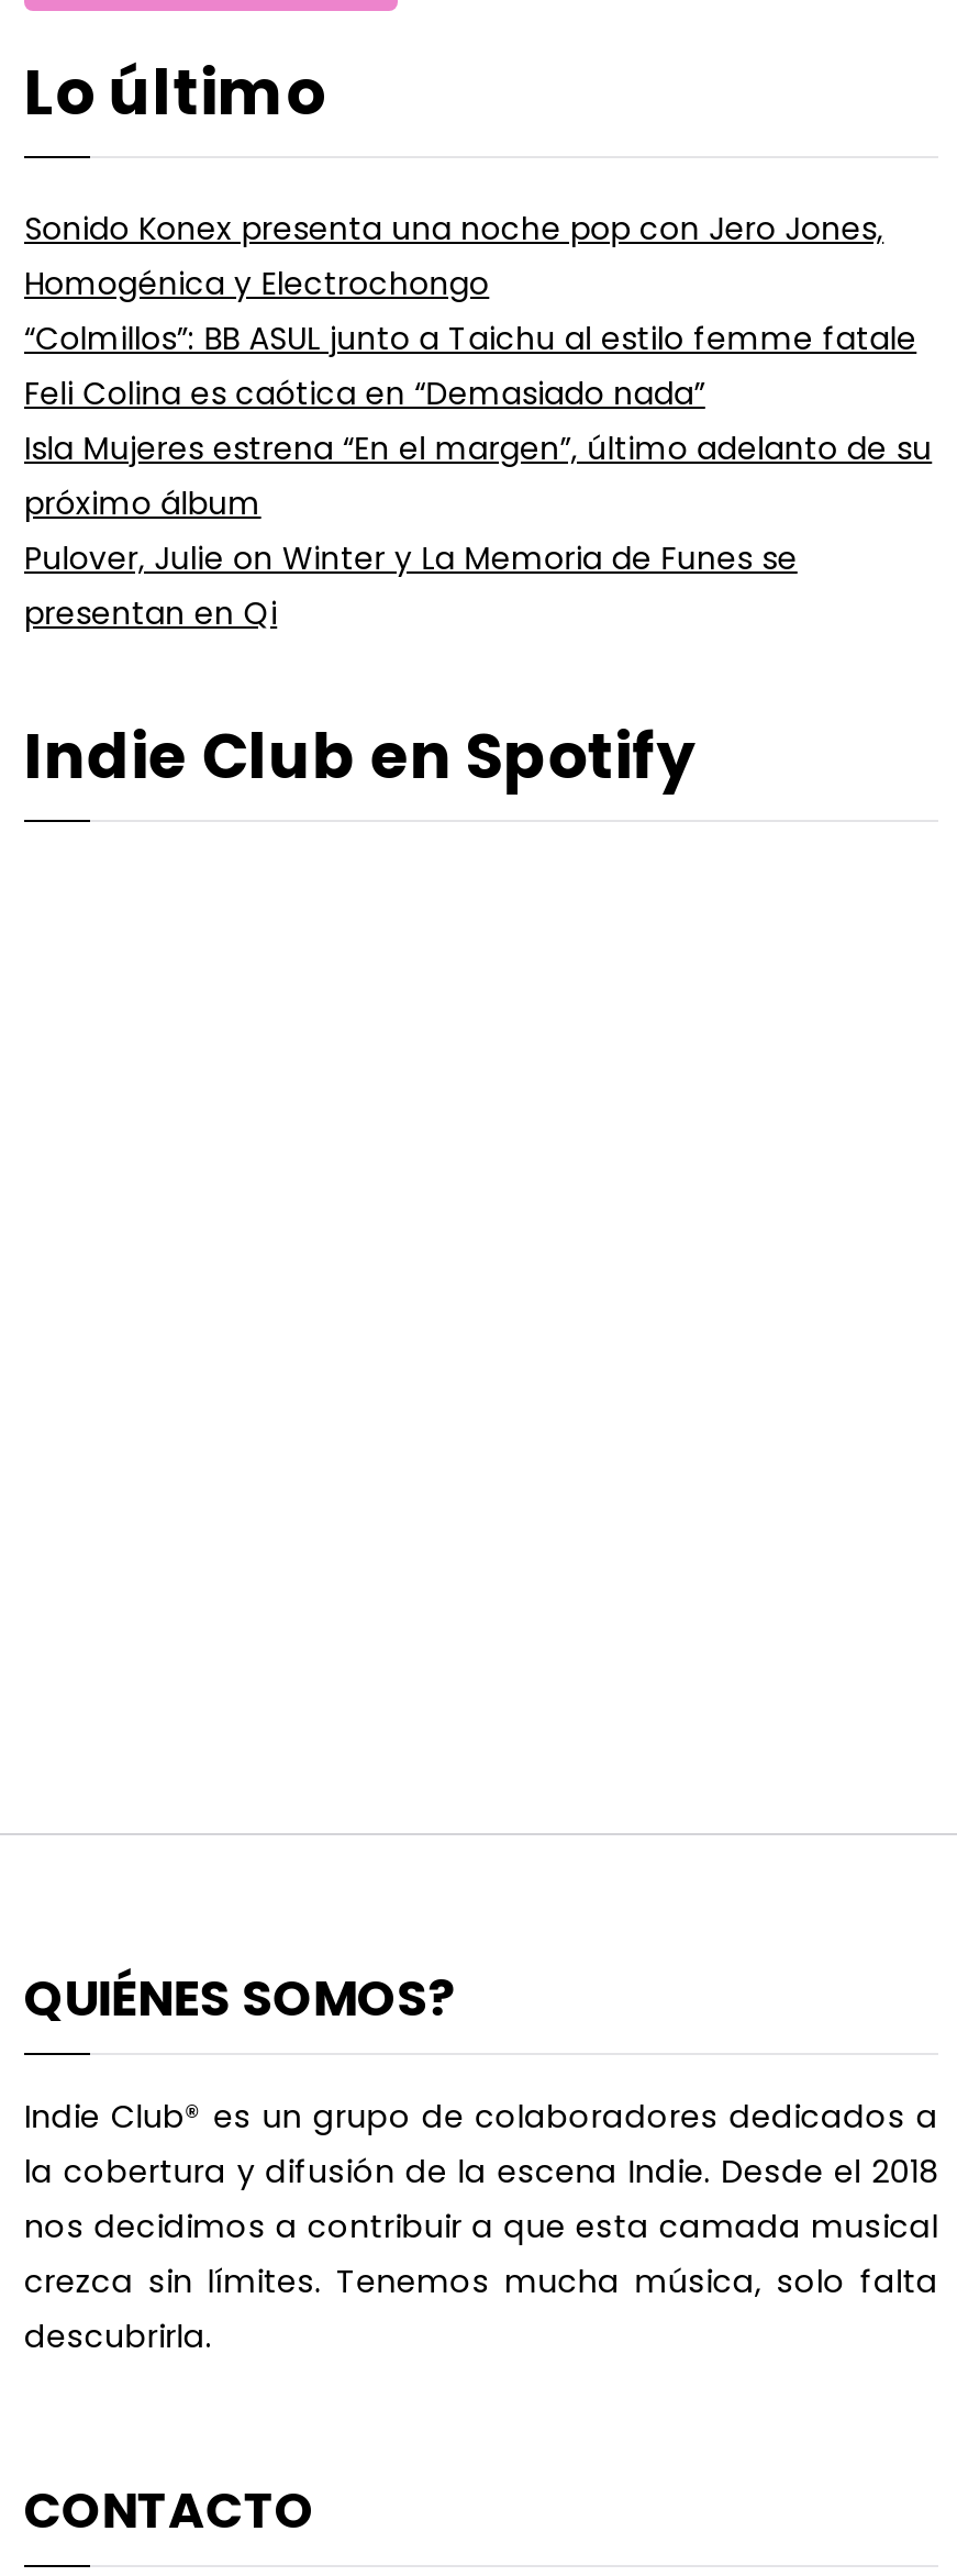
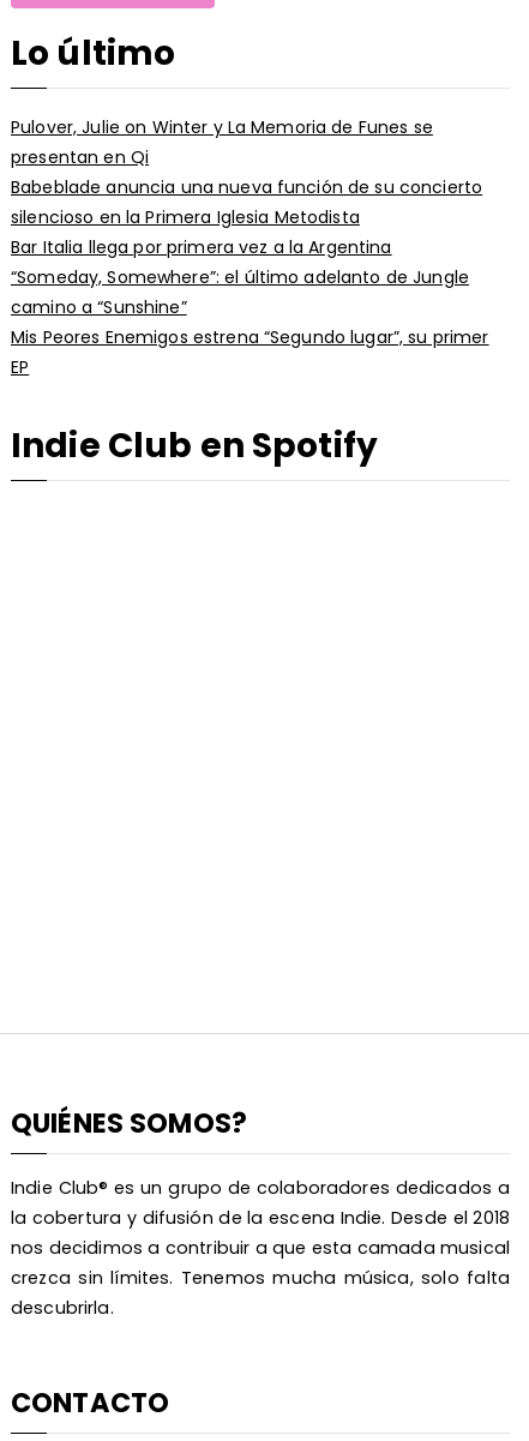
[24,206,932,524] Sonido Konex presenta una noche pop con Jero Jones, | Homogénica y Electrochongo | “Colmillos”: BB ASUL junto a Taichu al estilo femme fatale | Feli Colina es caótica en “Demasiado nada” | Isla Mujeres estrena “En el margen”, último adelanto de su | próximo álbum -> none
moved [24,535,797,634] -> [11,115,433,169]: Pulover, Julie on Winter y La Memoria de Funes se | presentan en Qi
none -> [11,175,489,379] Babeblade anuncia una nueva función de su concierto | silencioso en la Primera Iglesia Metodista | Bar Italia llega por primera vez a la Argentina | “Someday, Somewhere”: el último adelanto de Jungle | camino a “Sunshine” | Mis Peores Enemigos estrena “Segundo lugar”, su primer | EP

